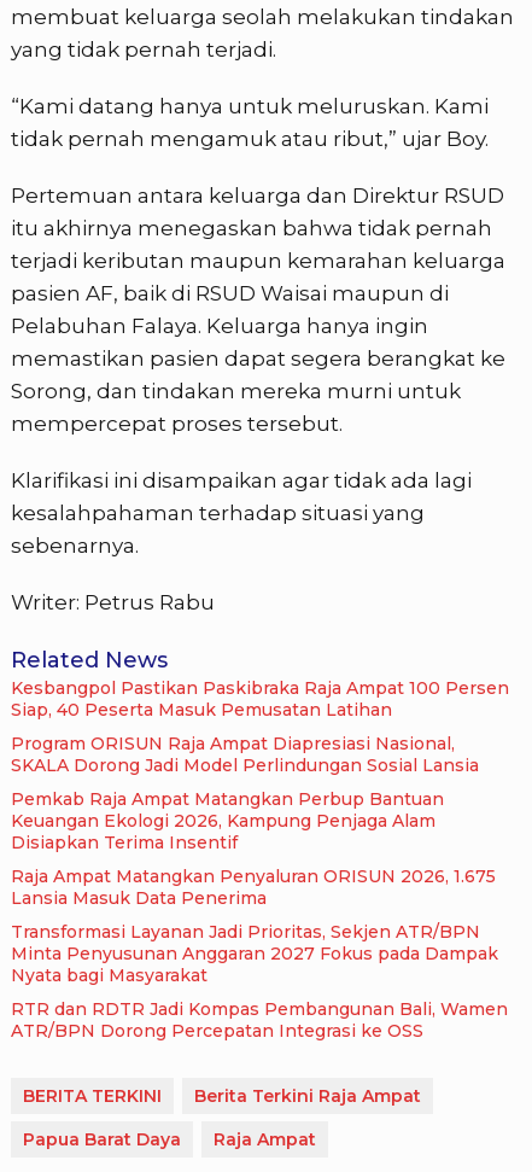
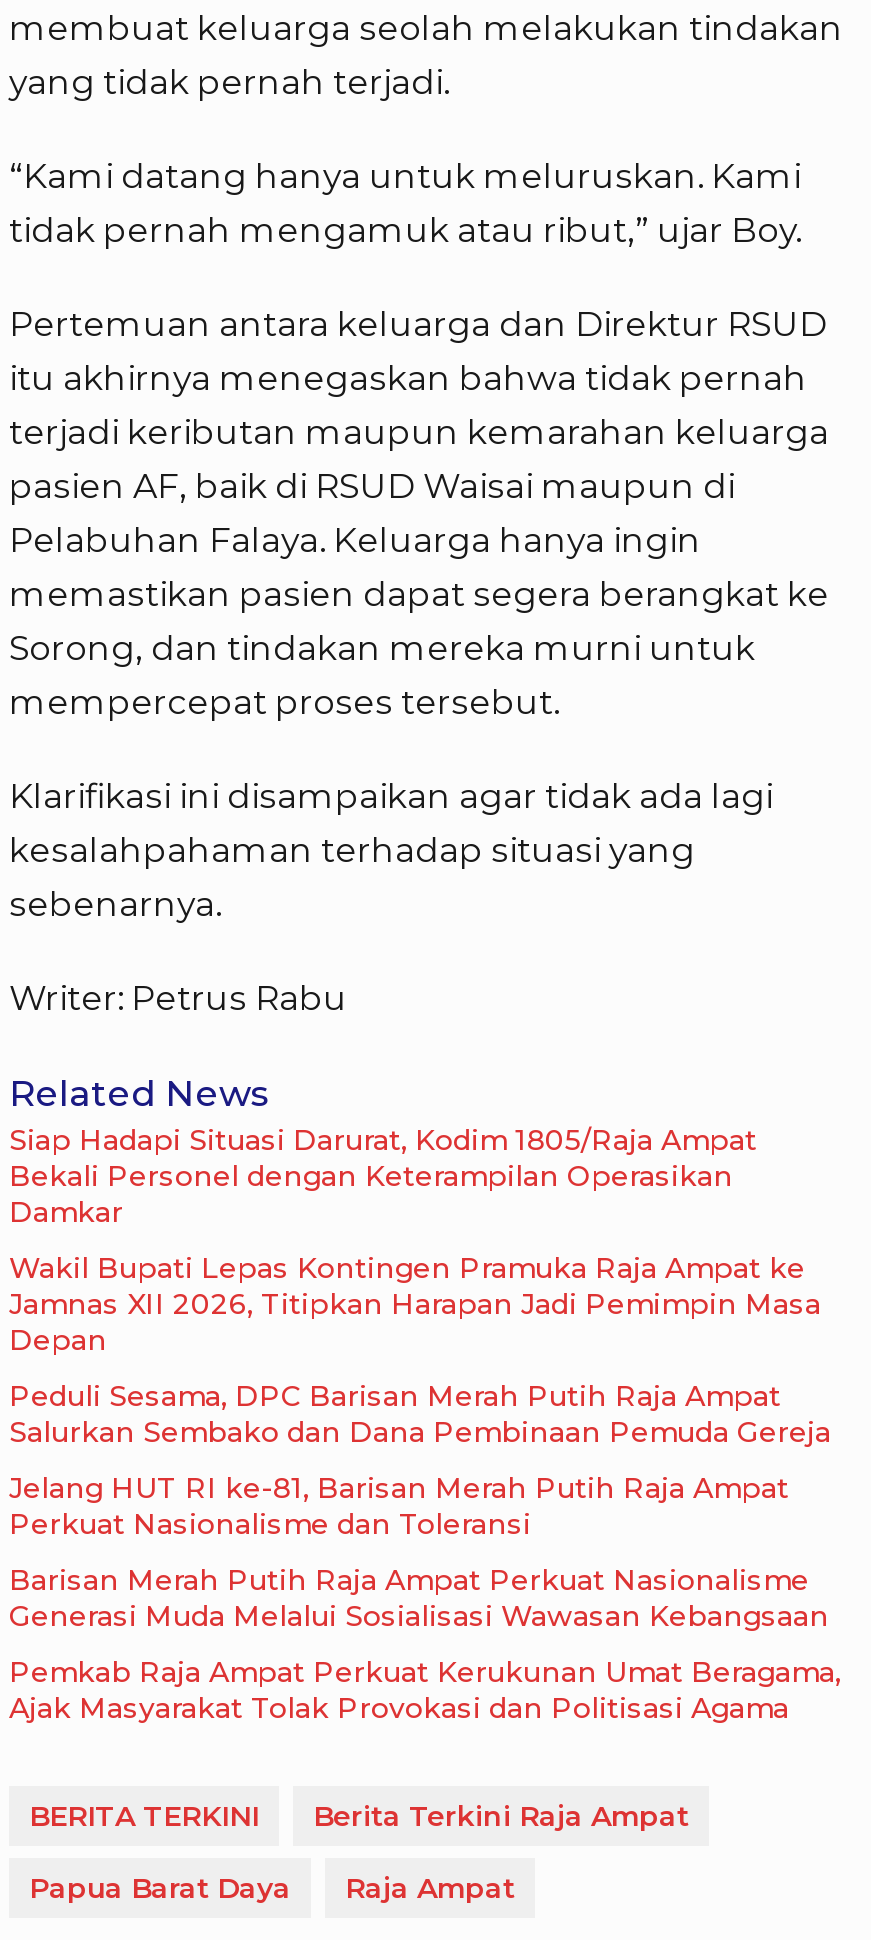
[11,677,509,720] Kesbangpol Pastikan Paskibraka Raja Ampat 100 Persen | Siap, 40 Peserta Masuk Pemusatan Latihan -> [9,1121,757,1229] Siap Hadapi Situasi Darurat, Kodim 1805/Raja Ampat | Bekali Personel dengan Keterampilan Operasikan | Damkar
[11,732,479,775] Program ORISUN Raja Ampat Diapresiasi Nasional, | SKALA Dorong Jadi Model Perlindungan Sosial Lansia -> [9,1249,821,1357] Wakil Bupati Lepas Kontingen Pramuka Raja Ampat ke | Jamnas XII 2026, Titipkan Harapan Jadi Pemimpin Masa | Depan
[11,788,444,853] Pemkab Raja Ampat Matangkan Perbup Bantuan | Keuangan Ekologi 2026, Kampung Penjaga Alam | Disiapkan Terima Insentif -> [9,1377,831,1449] Peduli Sesama, DPC Barisan Merah Putih Raja Ampat | Salurkan Sembako dan Dana Pembinaan Pemuda Gereja
[11,865,496,908] Raja Ampat Matangkan Penyaluran ORISUN 2026, 1.675 | Lansia Masuk Data Penerima -> [9,1469,789,1541] Jelang HUT RI ke-81, Barisan Merah Putih Raja Ampat | Perkuat Nasionalisme dan Toleransi
[11,920,498,986] Transformasi Layanan Jadi Prioritas, Sekjen ATR/BPN | Minta Penyusunan Anggaran 2027 Fokus pada Dampak | Nyata bagi Masyarakat -> [9,1561,829,1633] Barisan Merah Putih Raja Ampat Perkuat Nasionalisme | Generasi Muda Melalui Sosialisasi Wawasan Kebangsaan
[11,998,508,1041] RTR dan RDTR Jadi Kompas Pembangunan Bali, Wamen | ATR/BPN Dorong Percepatan Integrasi ke OSS -> [9,1653,841,1725] Pemkab Raja Ampat Perkuat Kerukunan Umat Beragama, | Ajak Masyarakat Tolak Provokasi dan Politisasi Agama

